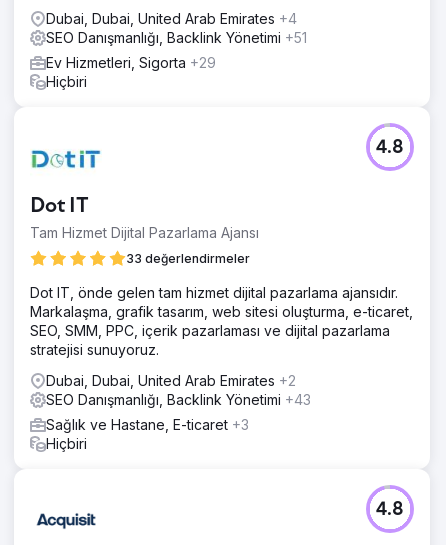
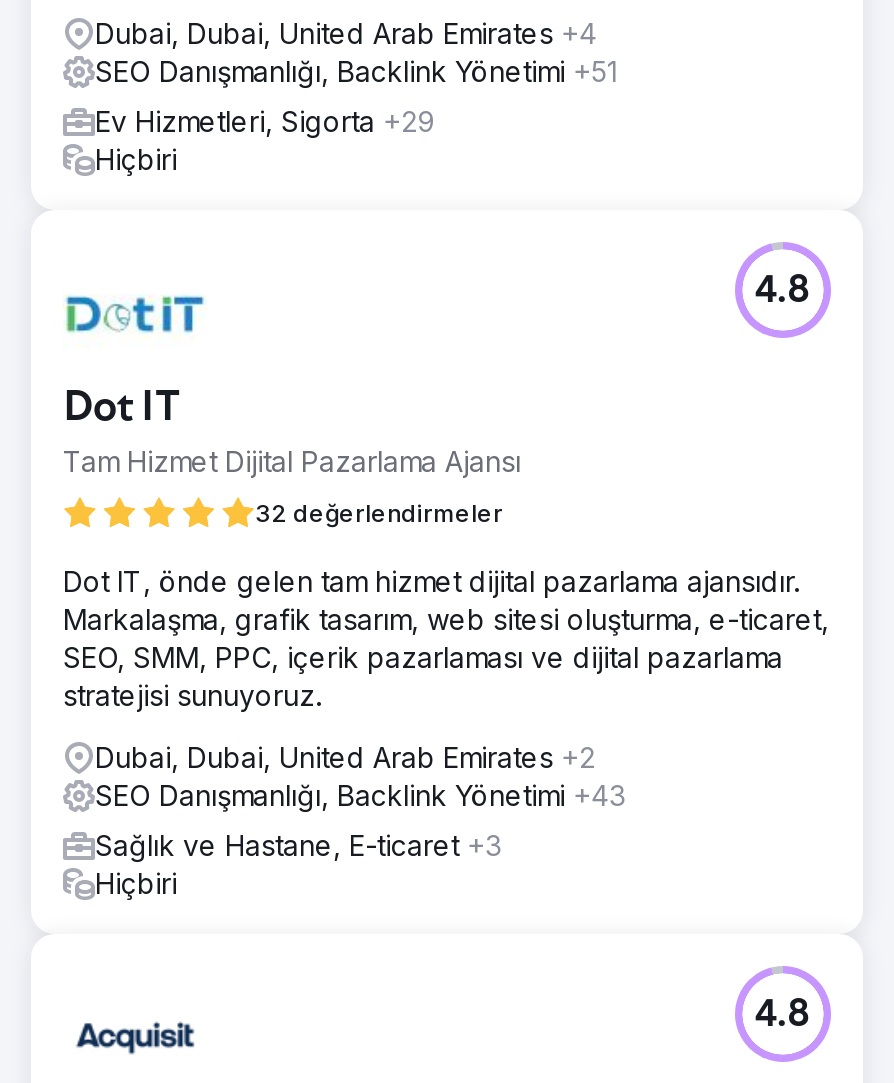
[126,251,250,266] 33 değerlendirmeler -> [255,497,503,527] 32 değerlendirmeler

